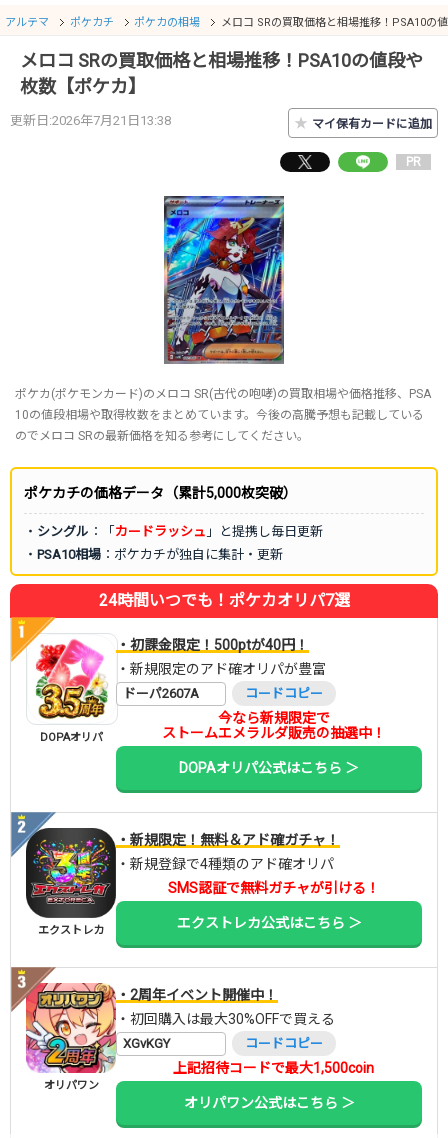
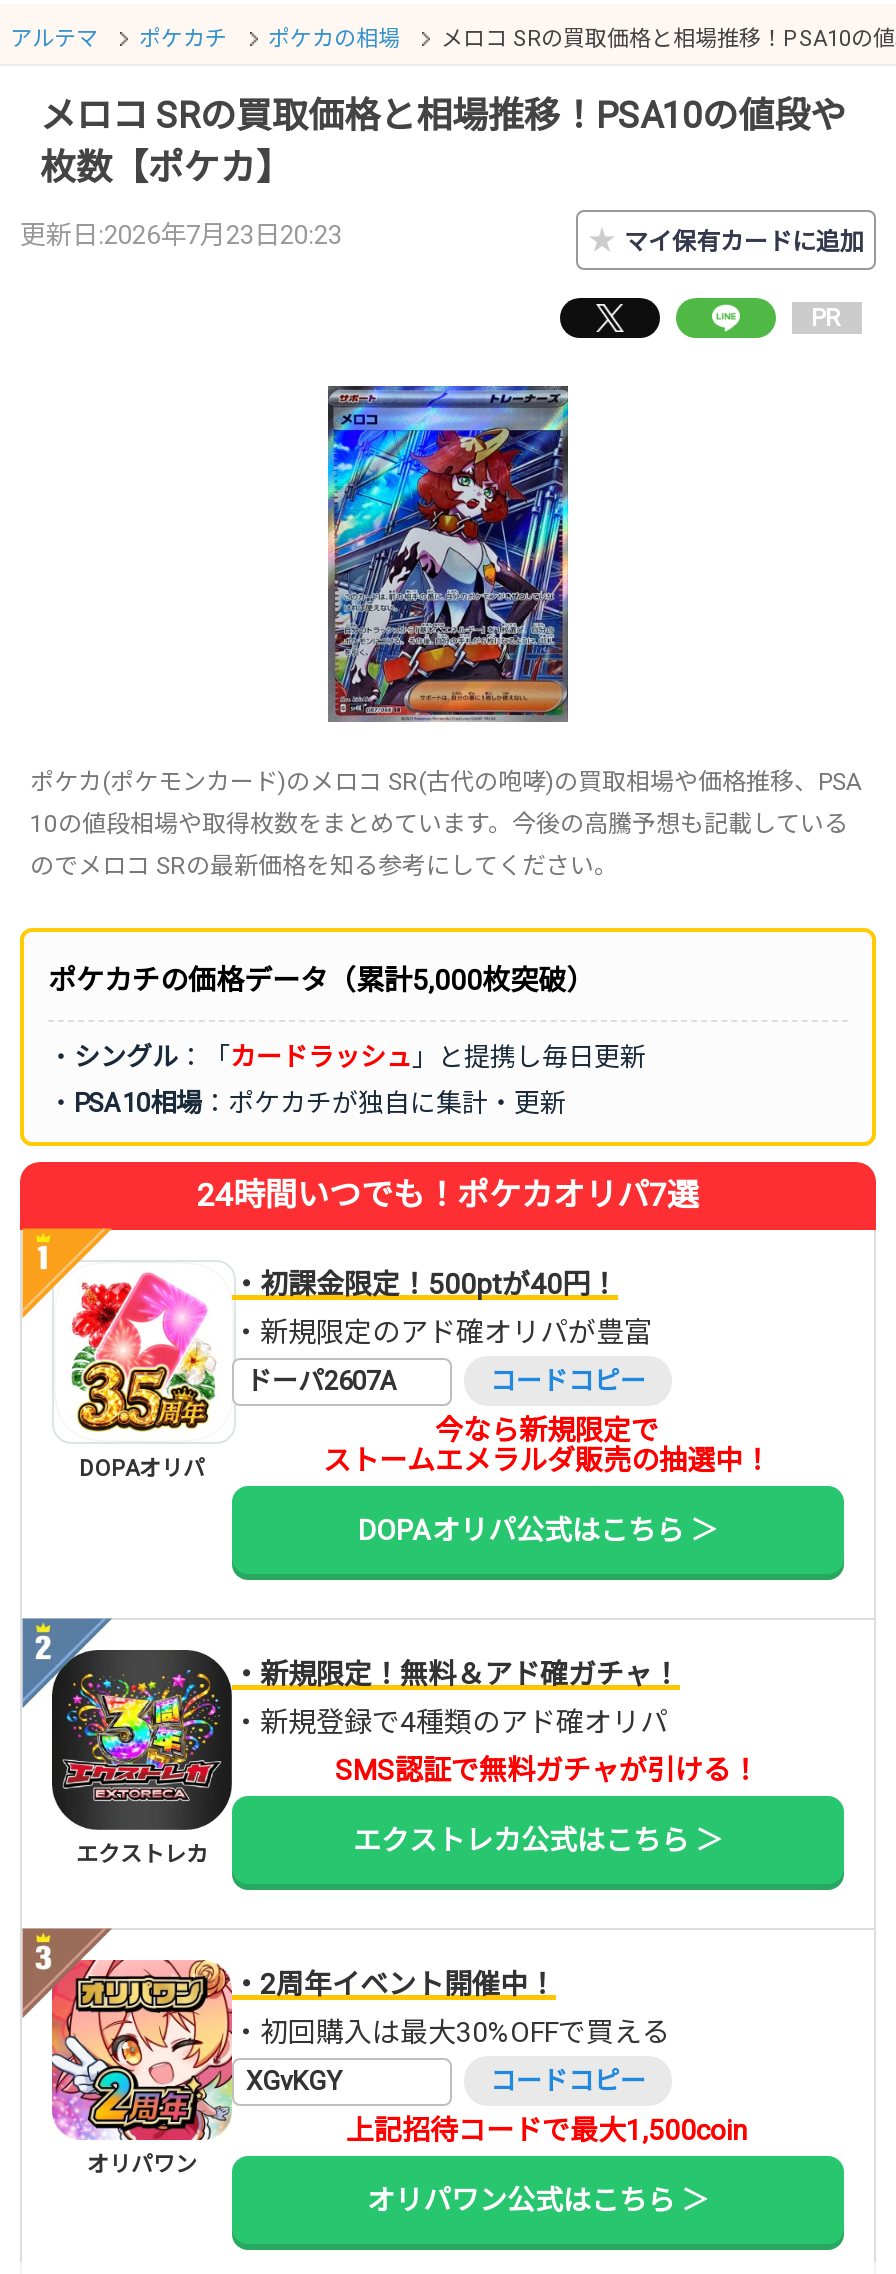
[10,113,171,128] 更新日:2026年7月21日13:38 -> [20,220,342,250] 更新日:2026年7月23日20:23

